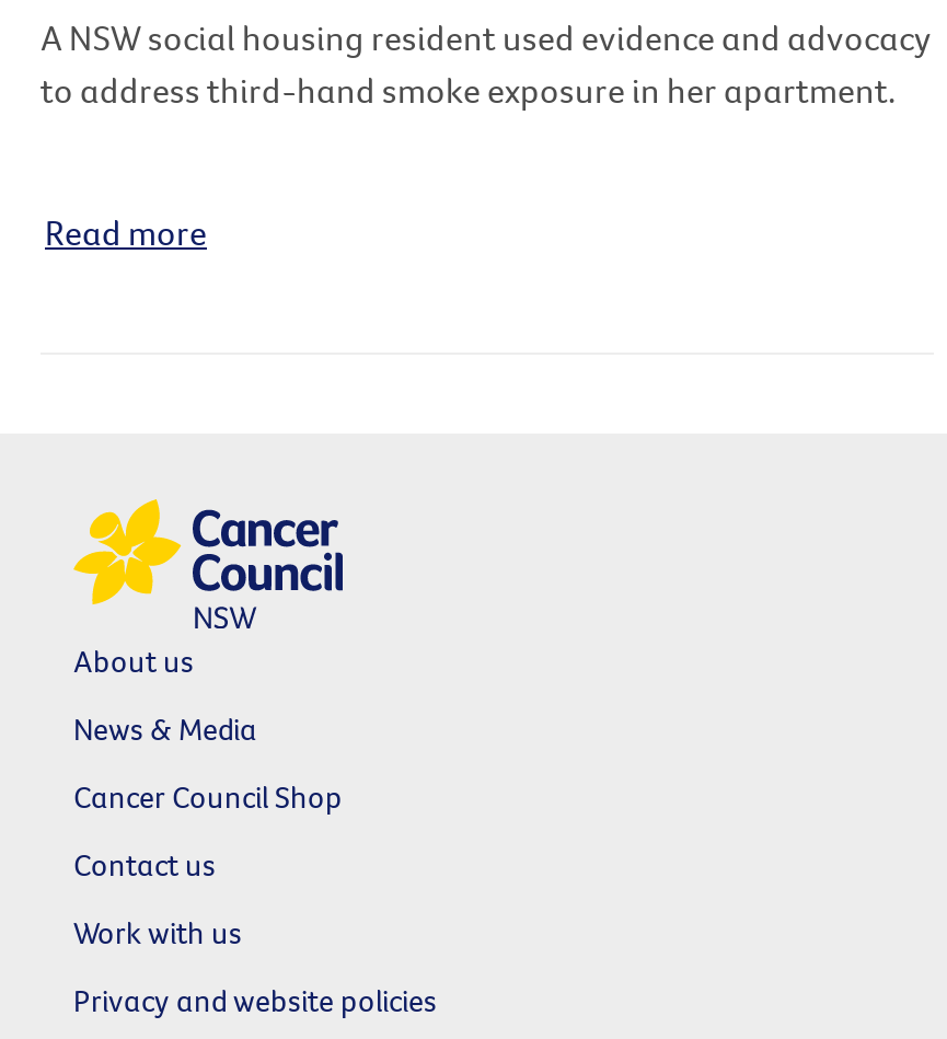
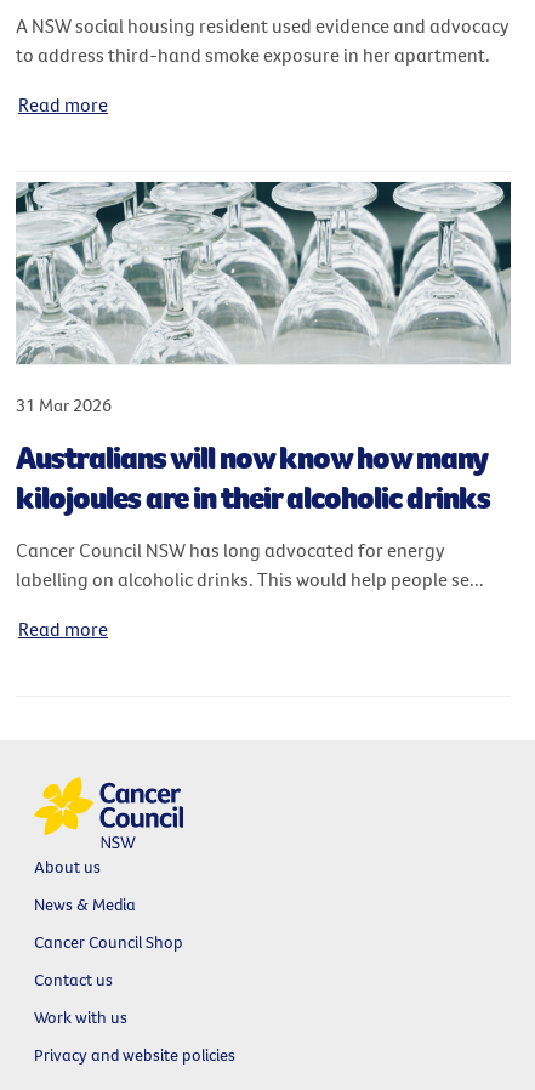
none -> [15,181,512,591] [image] | 31 Mar 2026 | Australians will now know how many | kilojoules are in their alcoholic drinks | Cancer Council NSW has long advocated for energy | labelling on alcoholic drinks. This would help people se...
none -> [18,93,108,117] Read more

